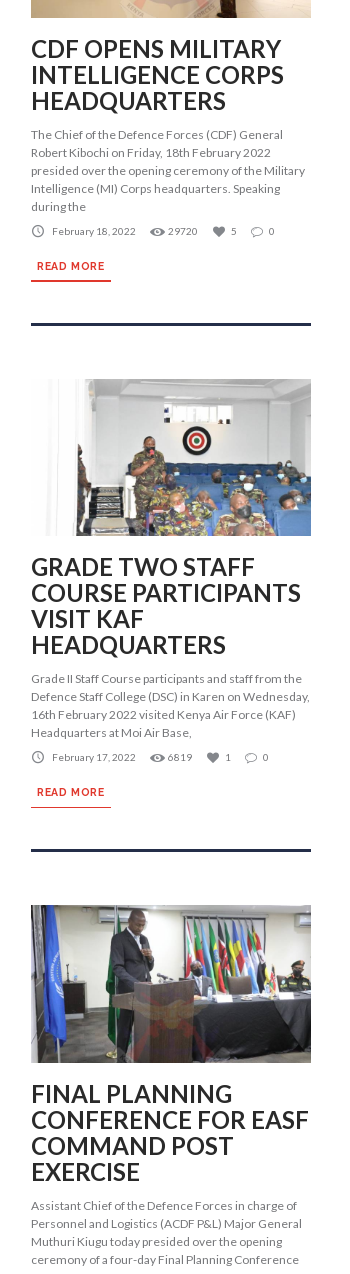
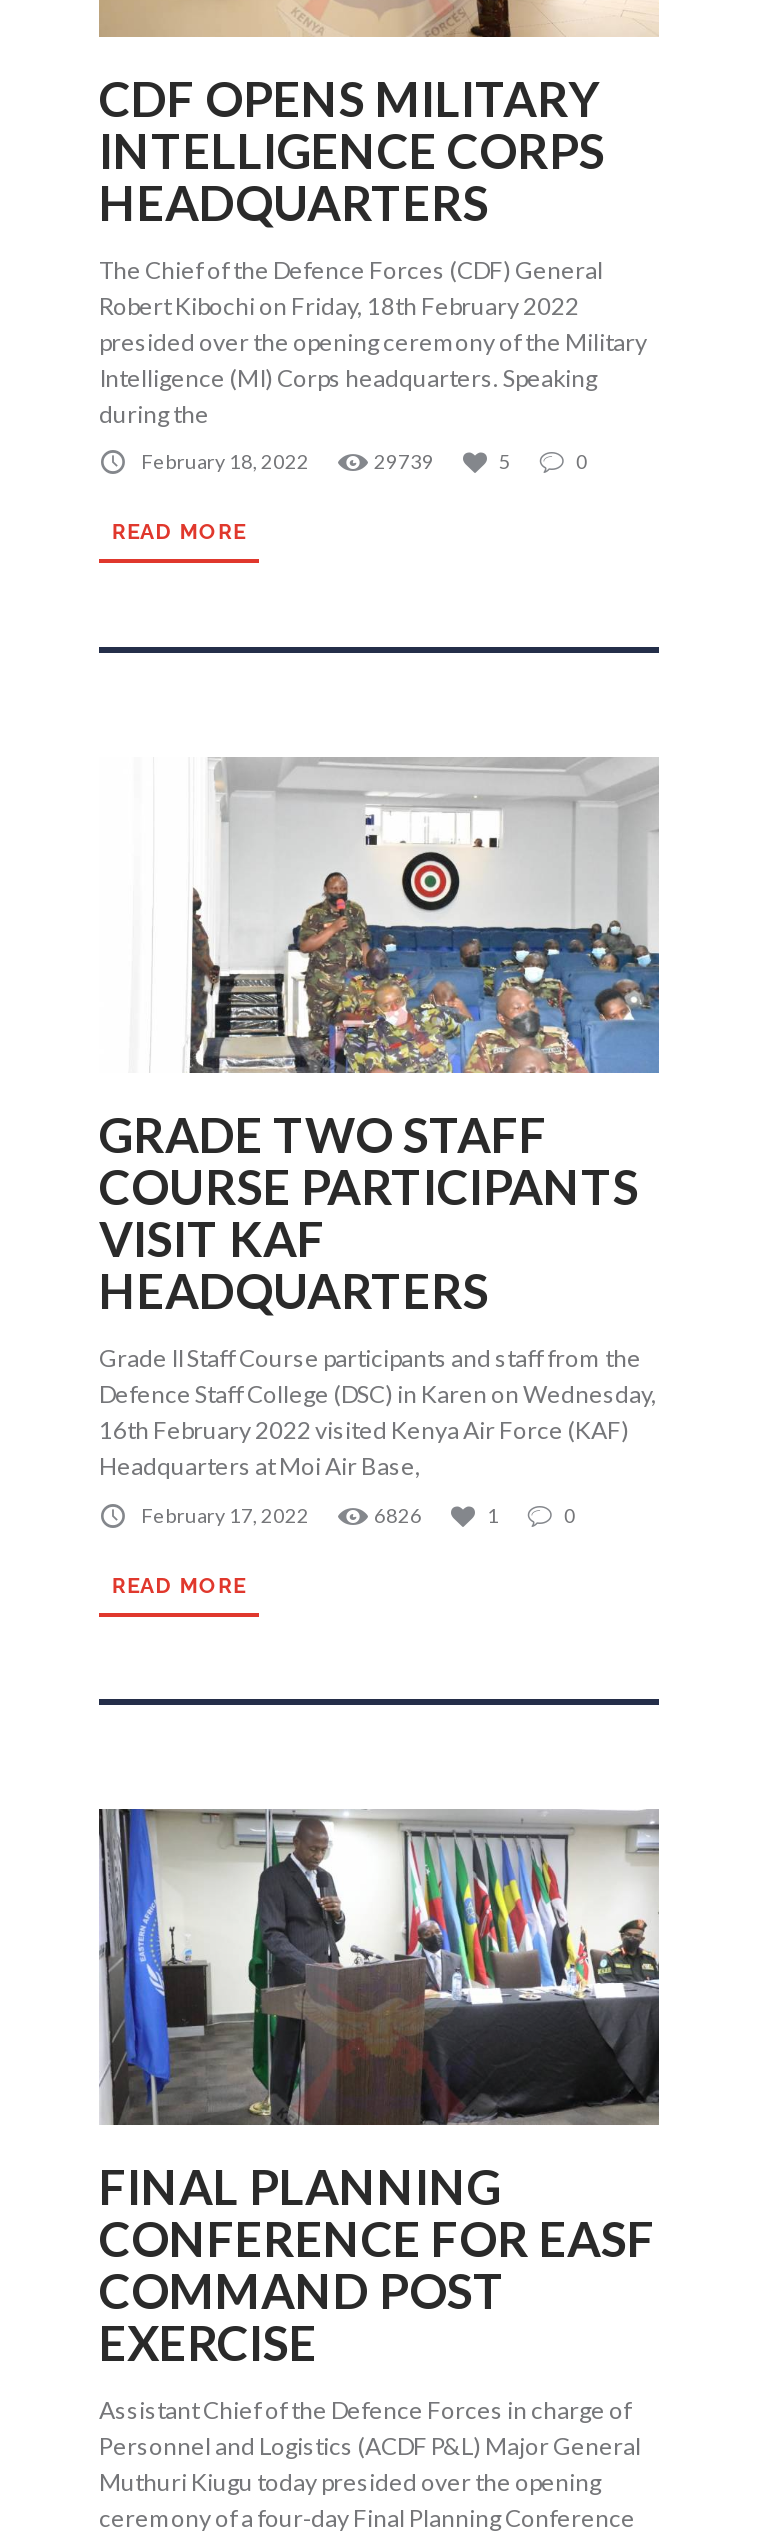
[168,225,198,237] 29720 -> [374,449,434,473] 29739
[168,751,192,763] 6819 -> [374,1502,422,1526] 6826

